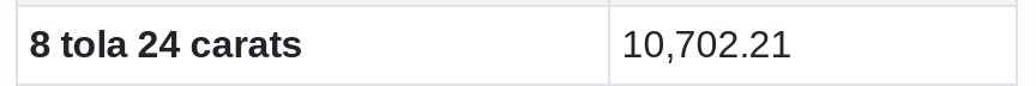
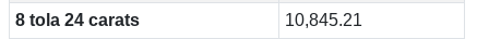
[622,24,792,64] 10,702.21 -> [285,11,362,29] 10,845.21

